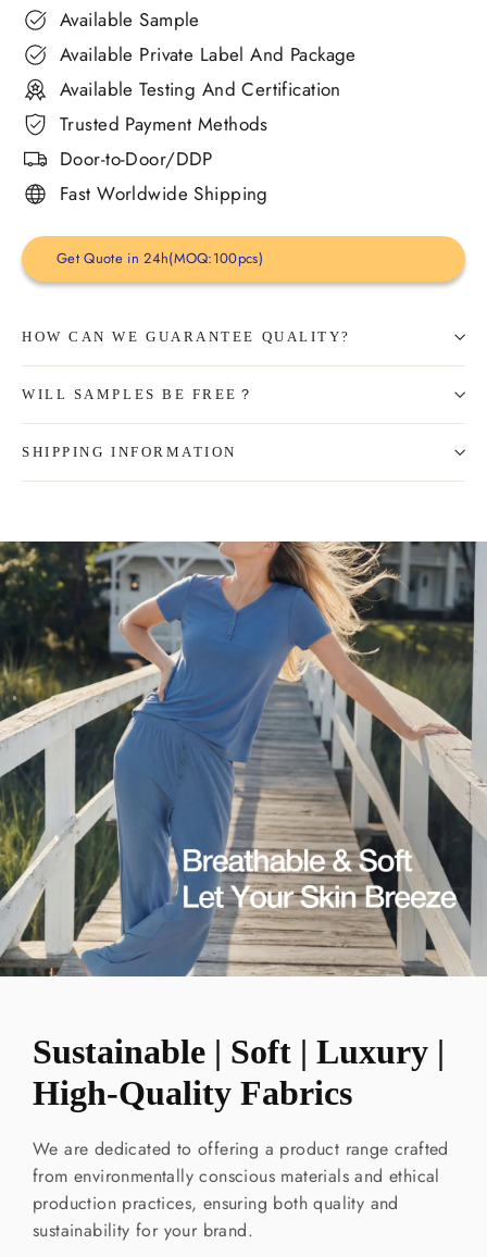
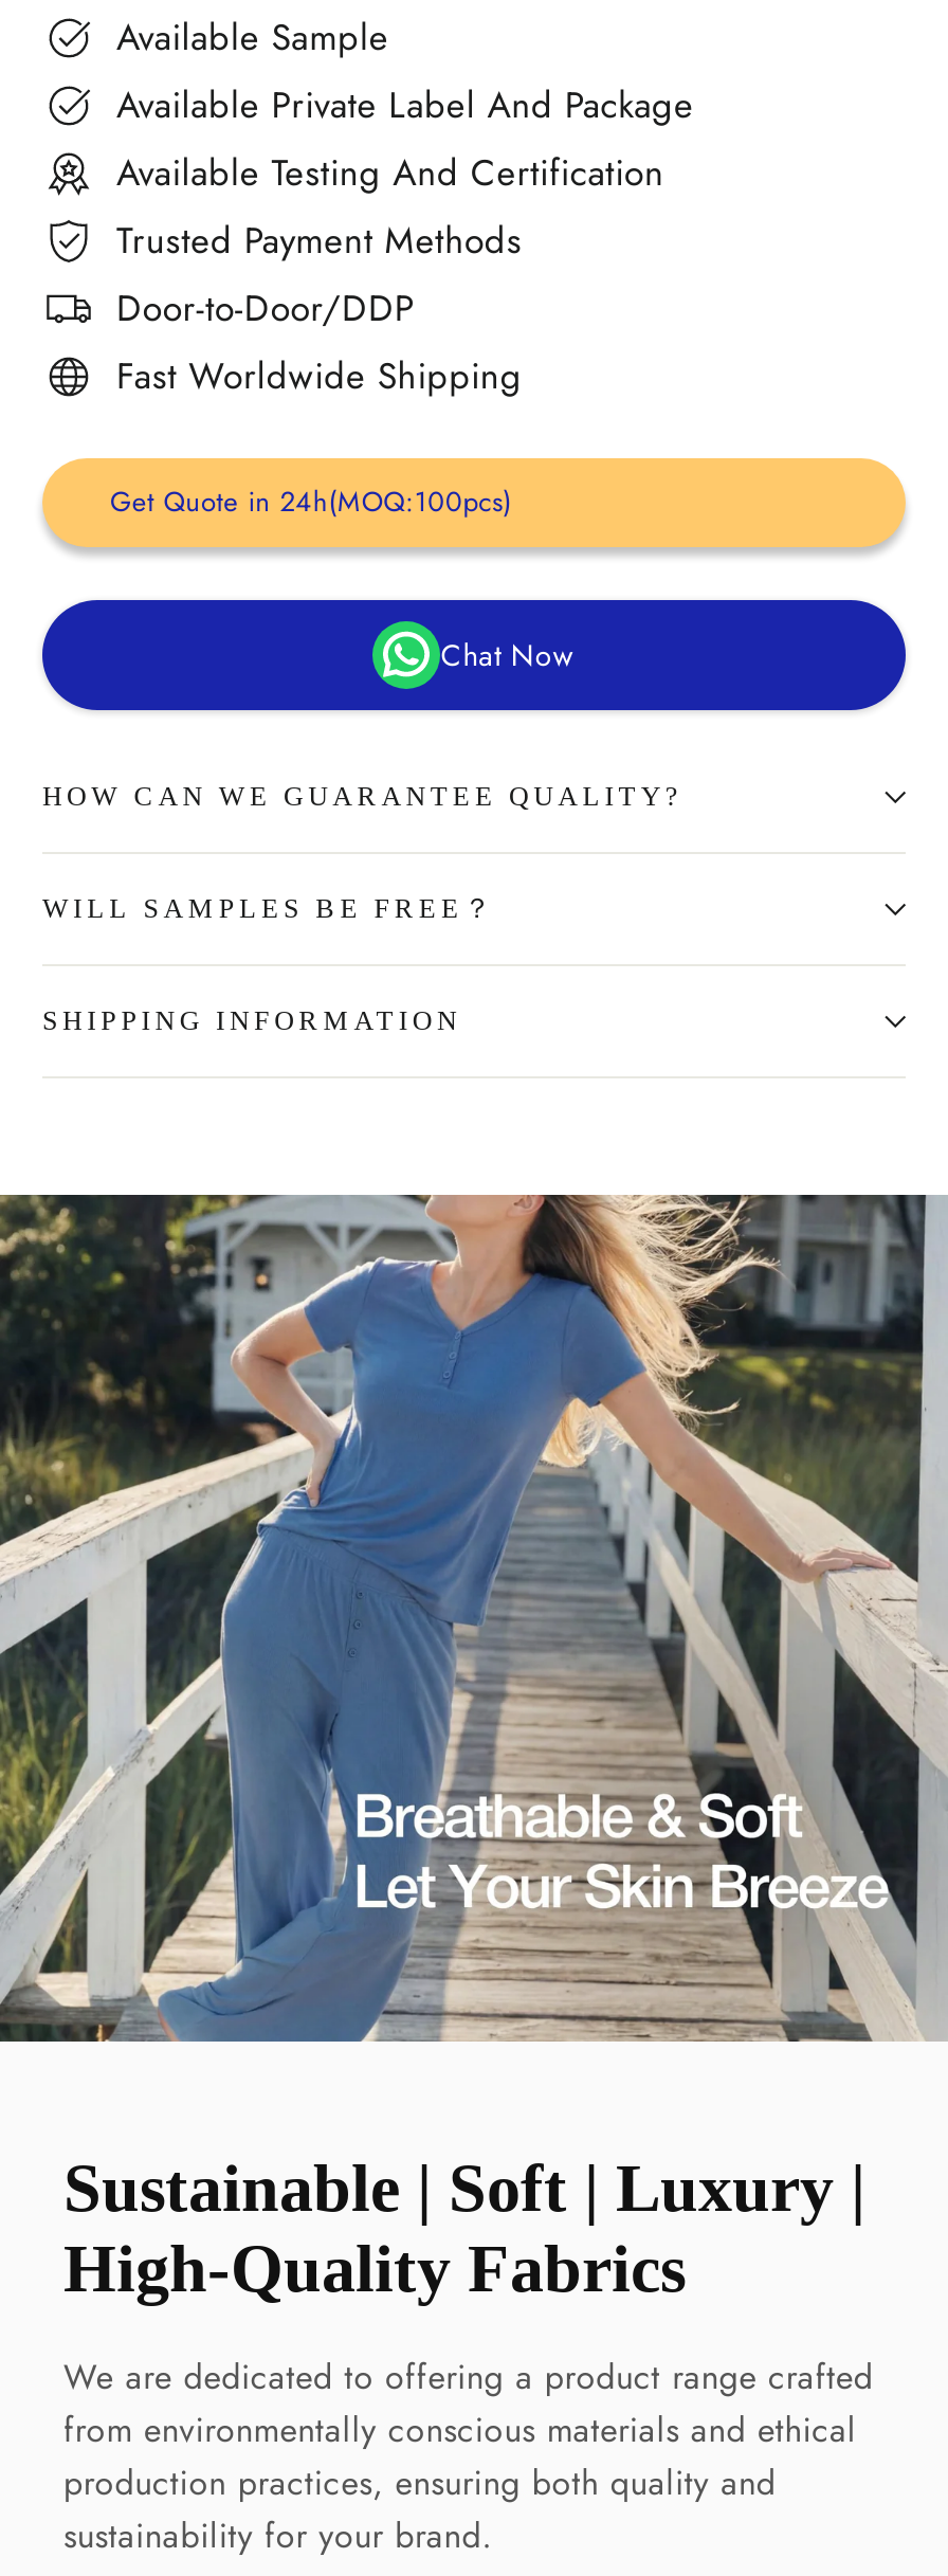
none -> [441,634,575,676] Chat Now

